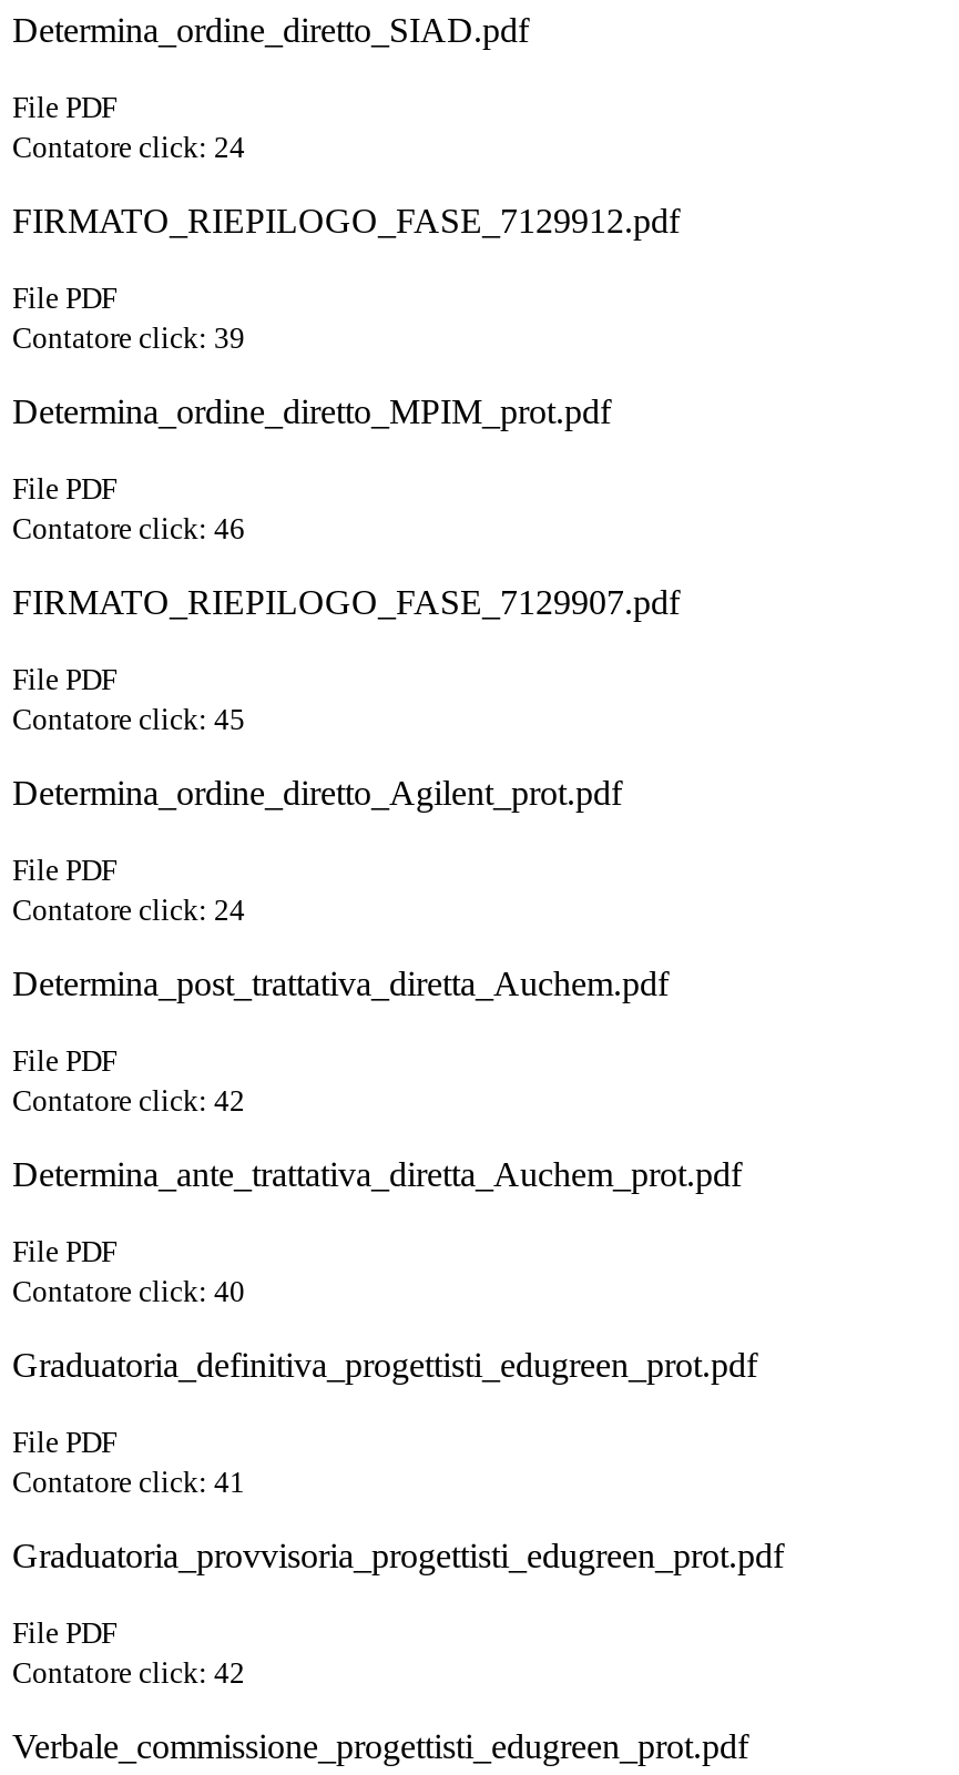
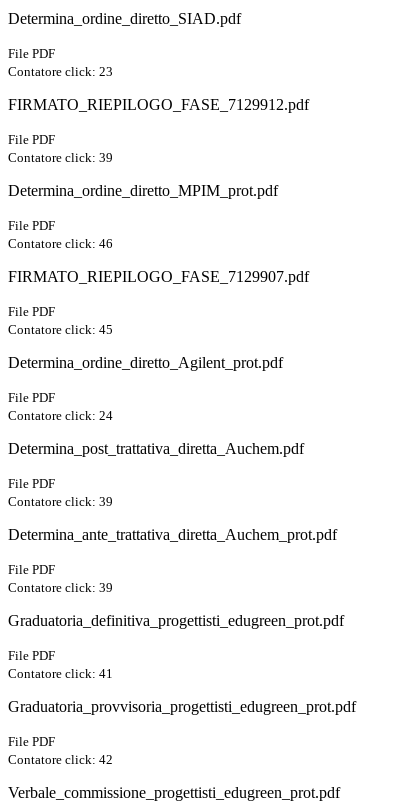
[12,131,245,164] Contatore click: 24 -> [8,64,113,79] Contatore click: 23
[12,1085,245,1118] Contatore click: 42 -> [8,494,113,509] Contatore click: 39
[12,1275,245,1308] Contatore click: 40 -> [8,580,113,595] Contatore click: 39

